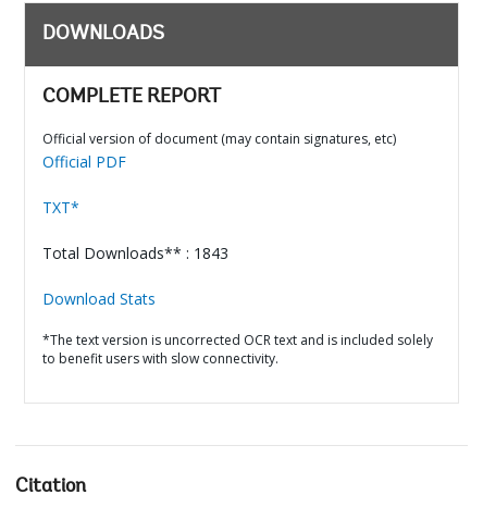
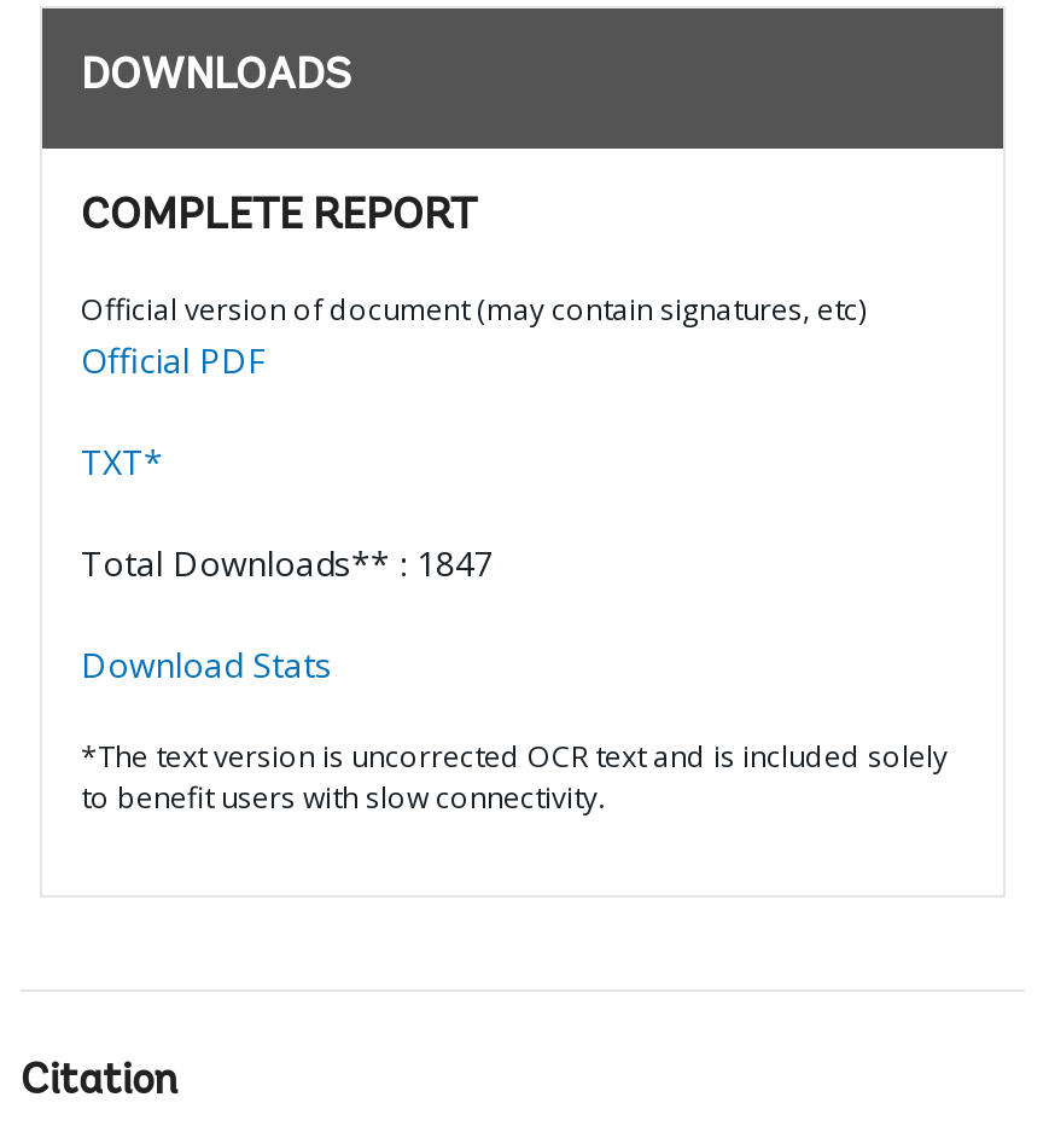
[42,243,228,263] Total Downloads** : 1843 -> [81,540,494,586] Total Downloads** : 1847

